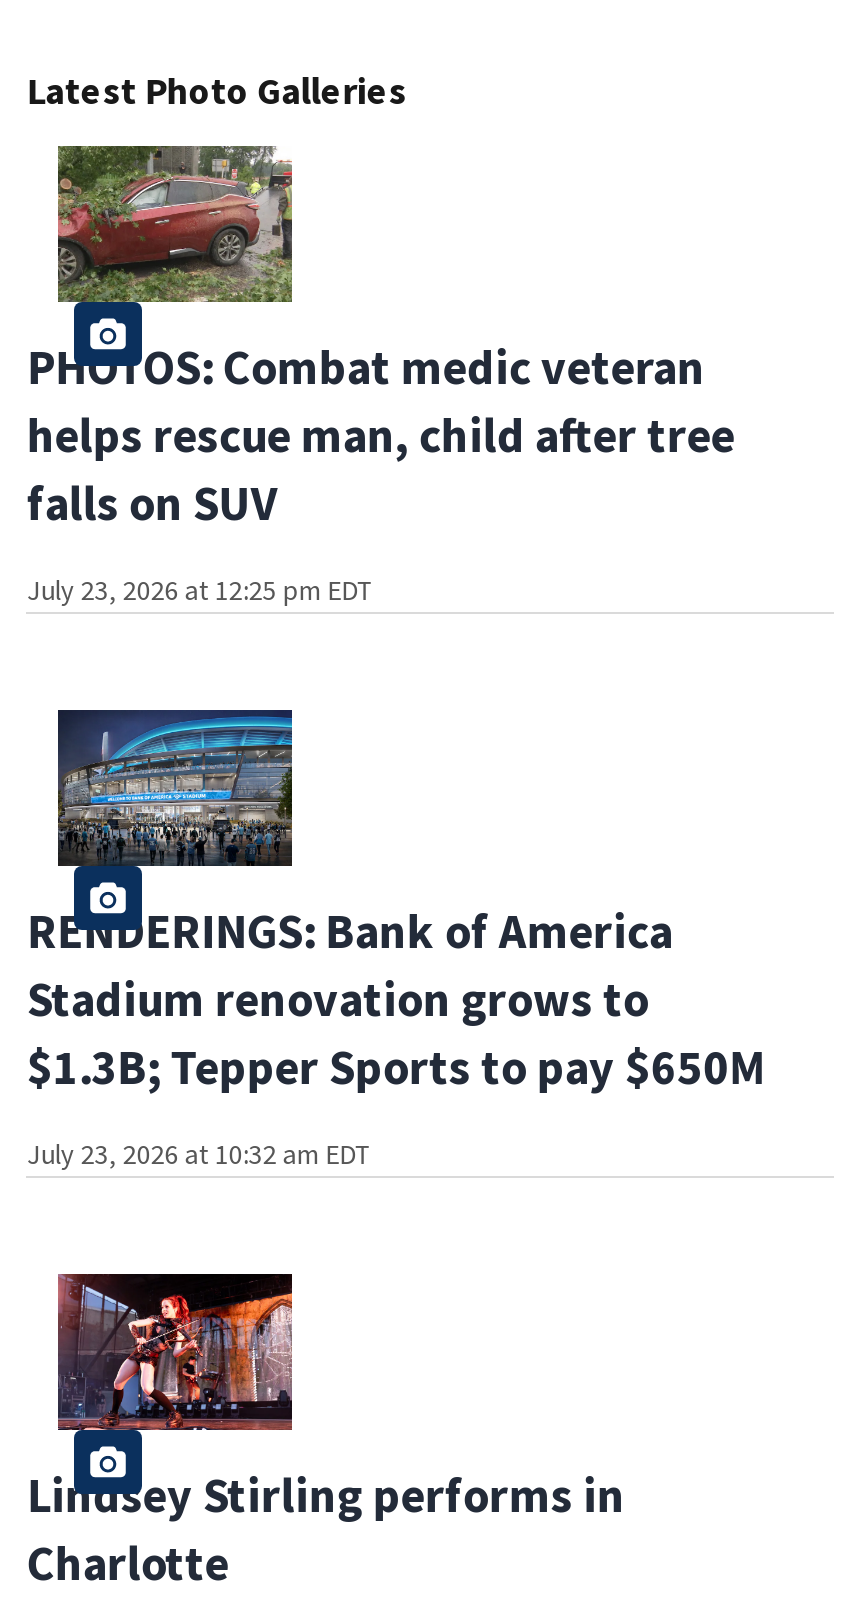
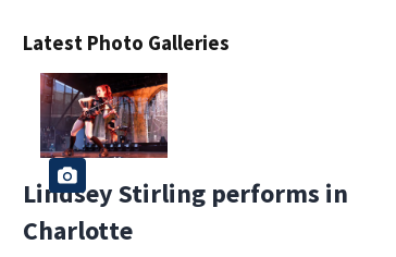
[27,145,735,609] [image] | PHOTOS: Combat medic veteran | helps rescue man, child after tree | falls on SUV | July 23, 2026 at 12:25 pm EDT -> none
[27,707,765,1173] [image] | RENDERINGS: Bank of America | Stadium renovation grows to | $1.3B; Tepper Sports to pay $650M | July 23, 2026 at 10:32 am EDT -> none

